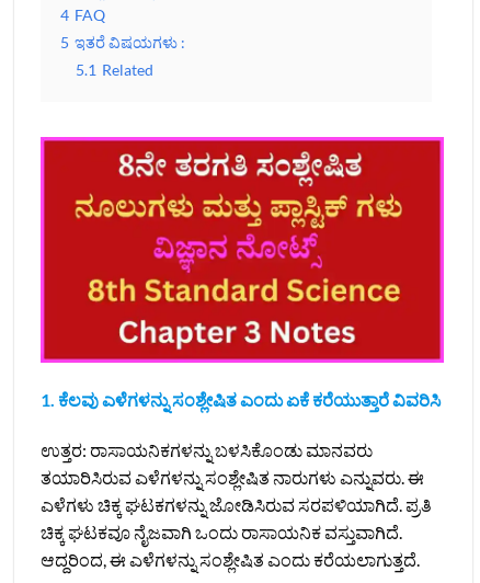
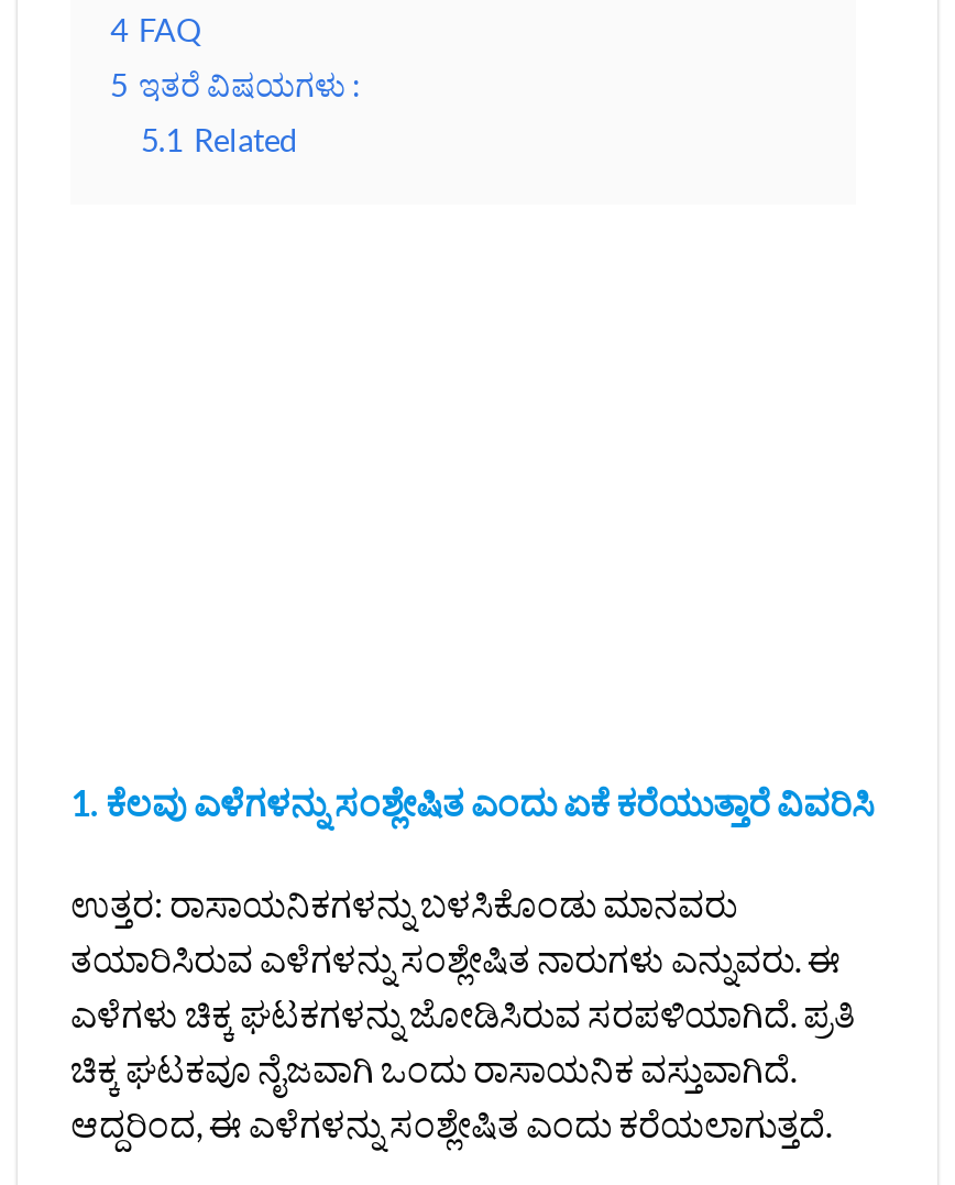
[39,136,445,364] [image] -> none

